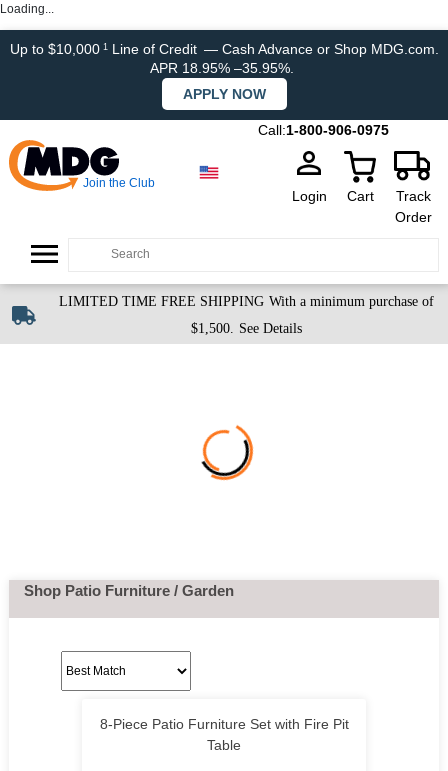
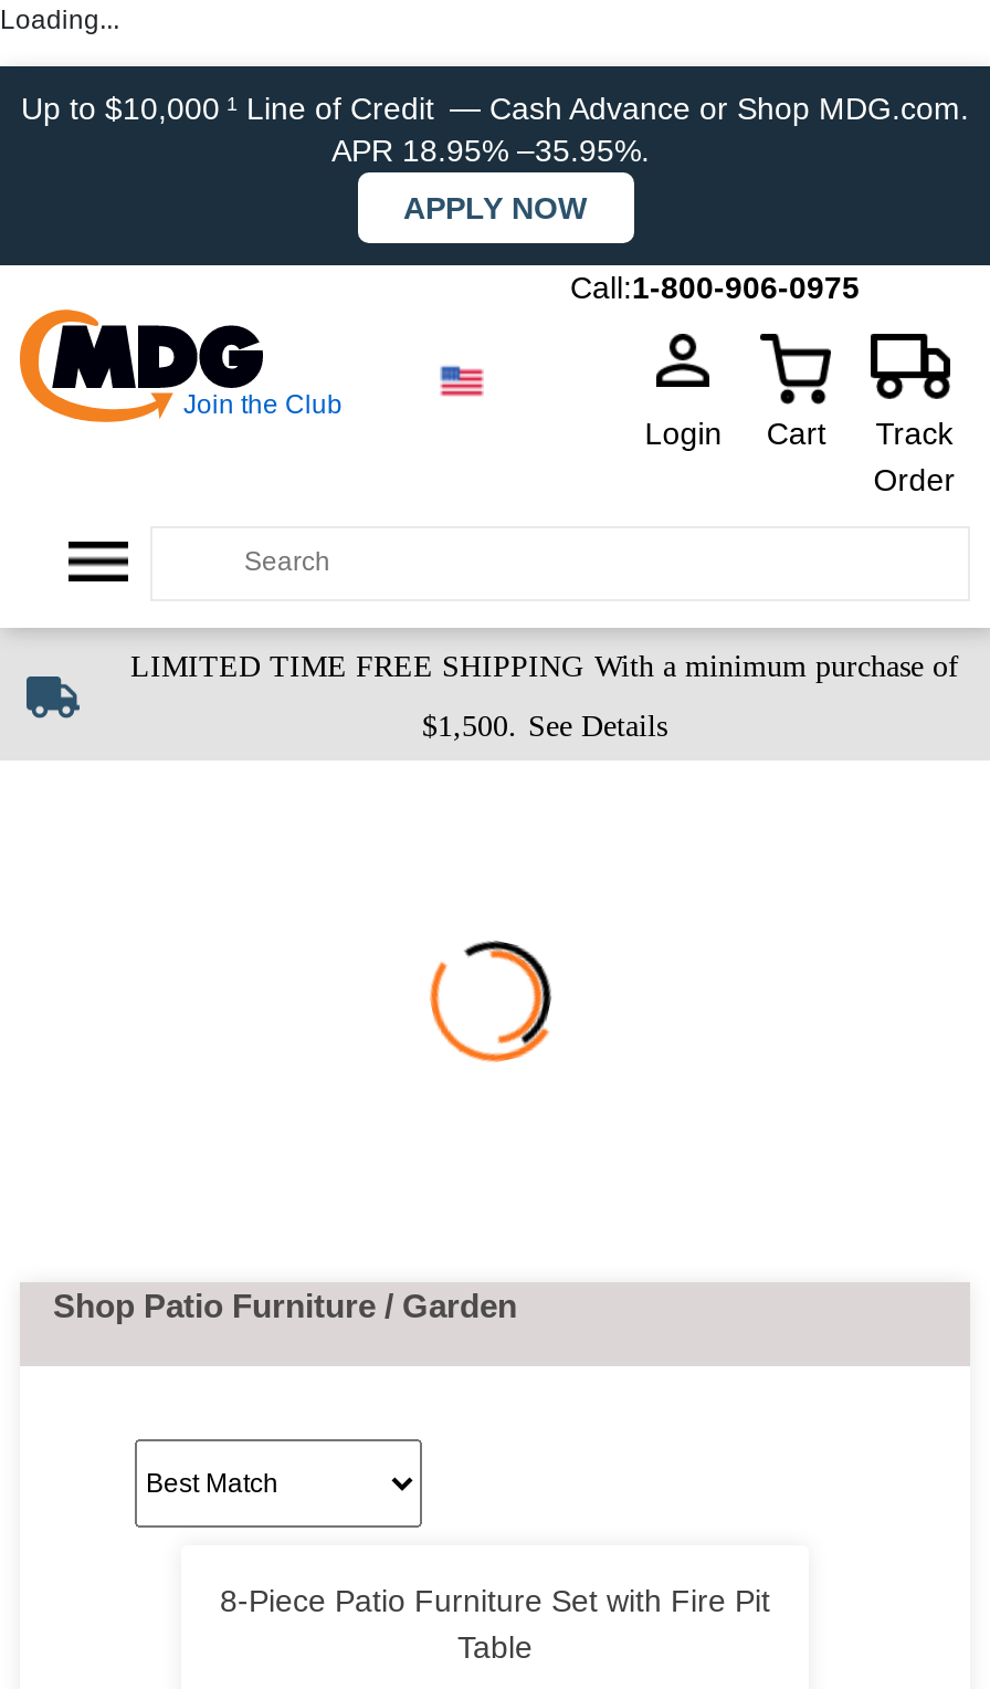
[195,424,254,477] [image] -> [429,940,559,1055] [image]

